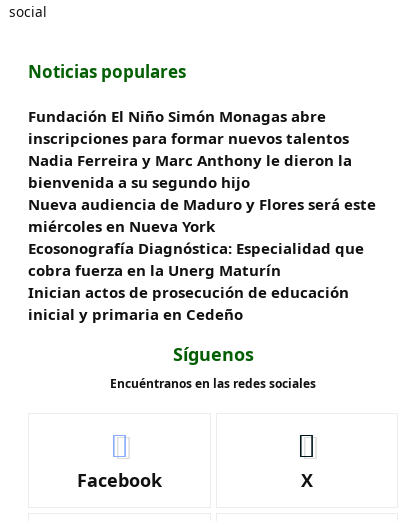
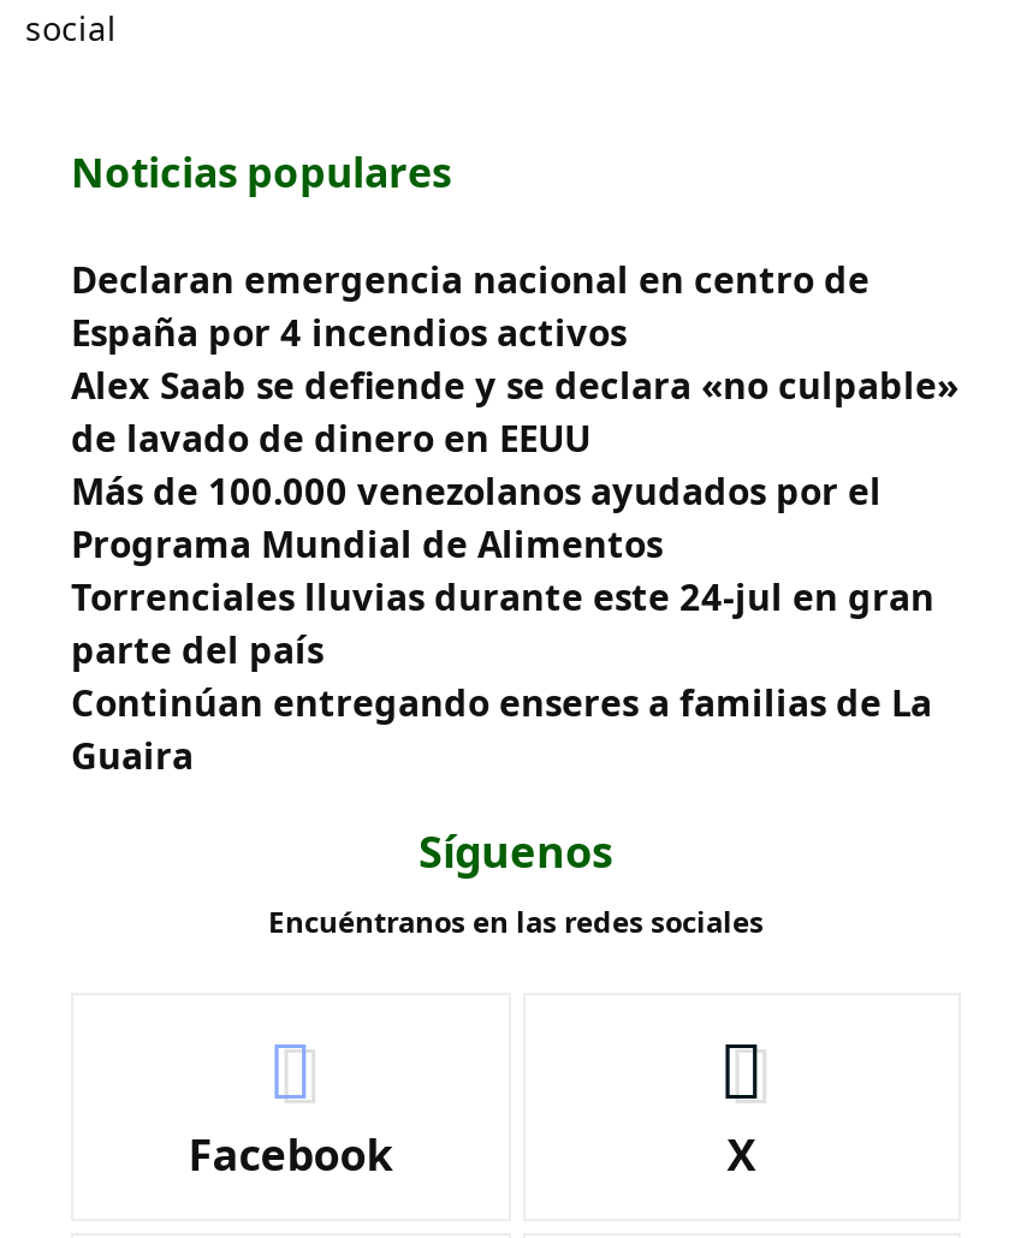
[28,106,376,324] Fundación El Niño Simón Monagas abre | inscripciones para formar nuevos talentos | Nadia Ferreira y Marc Anthony le dieron la | bienvenida a su segundo hijo | Nueva audiencia de Maduro y Flores será este | miércoles en Nueva York | Ecosonografía Diagnóstica: Especialidad que | cobra fuerza en la Unerg Maturín | Inician actos de prosecución de educación | inicial y primaria en Cedeño -> [71,255,958,779] Declaran emergencia nacional en centro de | España por 4 incendios activos | Alex Saab se defiende y se declara «no culpable» | de lavado de dinero en EEUU | Más de 100.000 venezolanos ayudados por el | Programa Mundial de Alimentos | Torrenciales lluvias durante este 24-jul en gran | parte del país | Continúan entregando enseres a familias de La | Guaira

